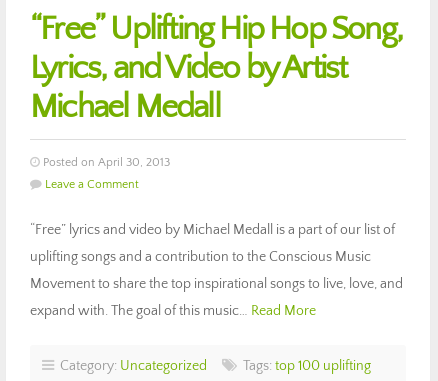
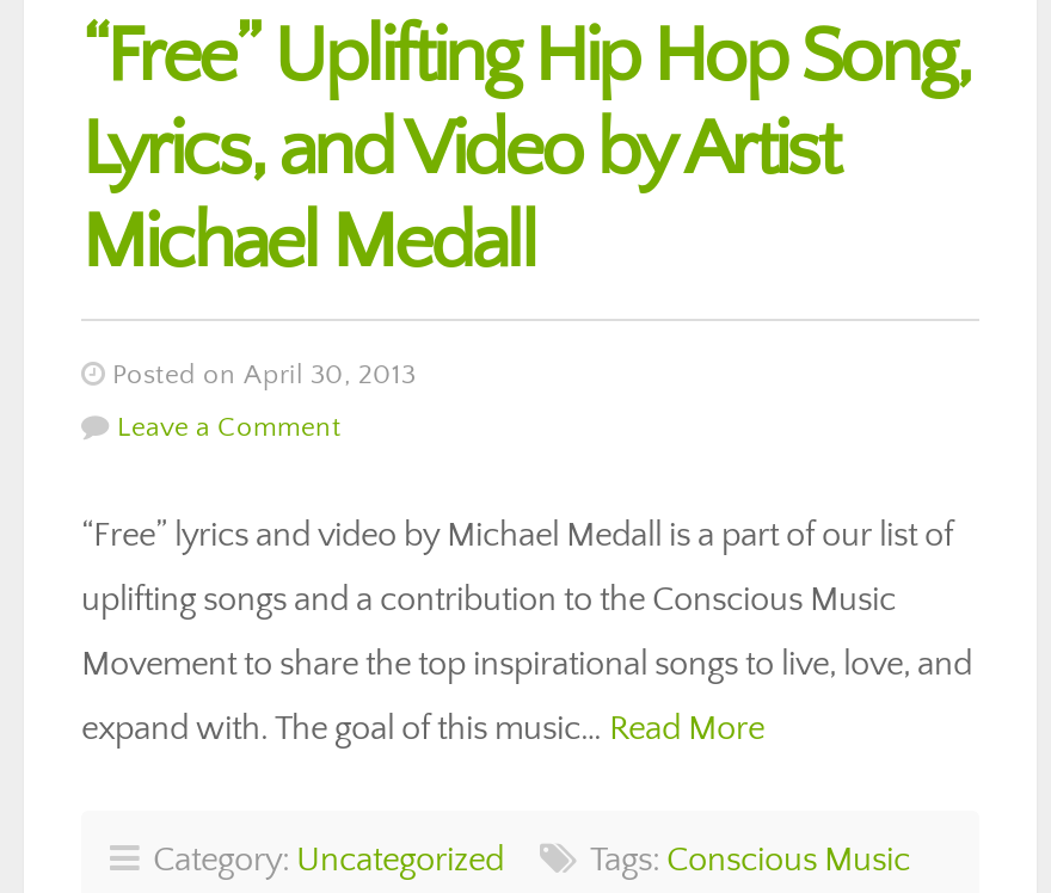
[237,358,371,374] Tags: top 100 uplifting -> [576,841,910,879] Tags: Conscious Music

